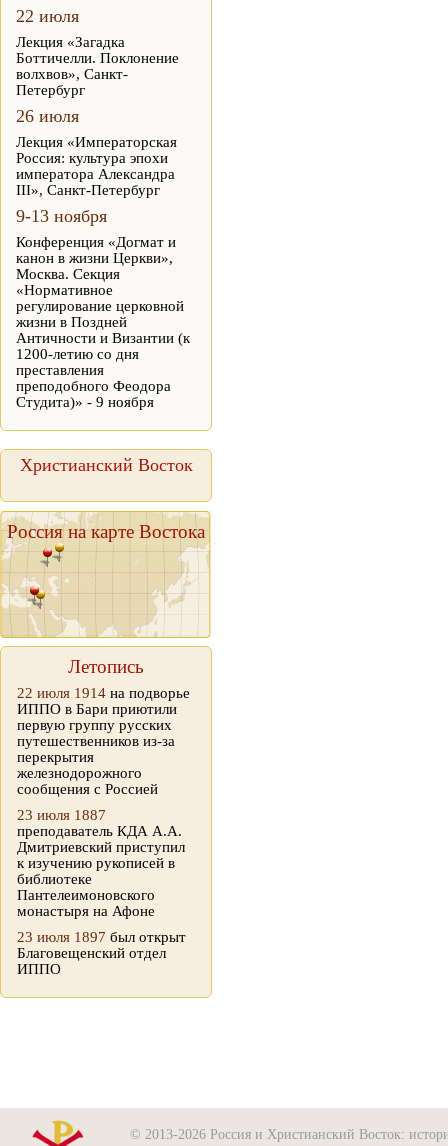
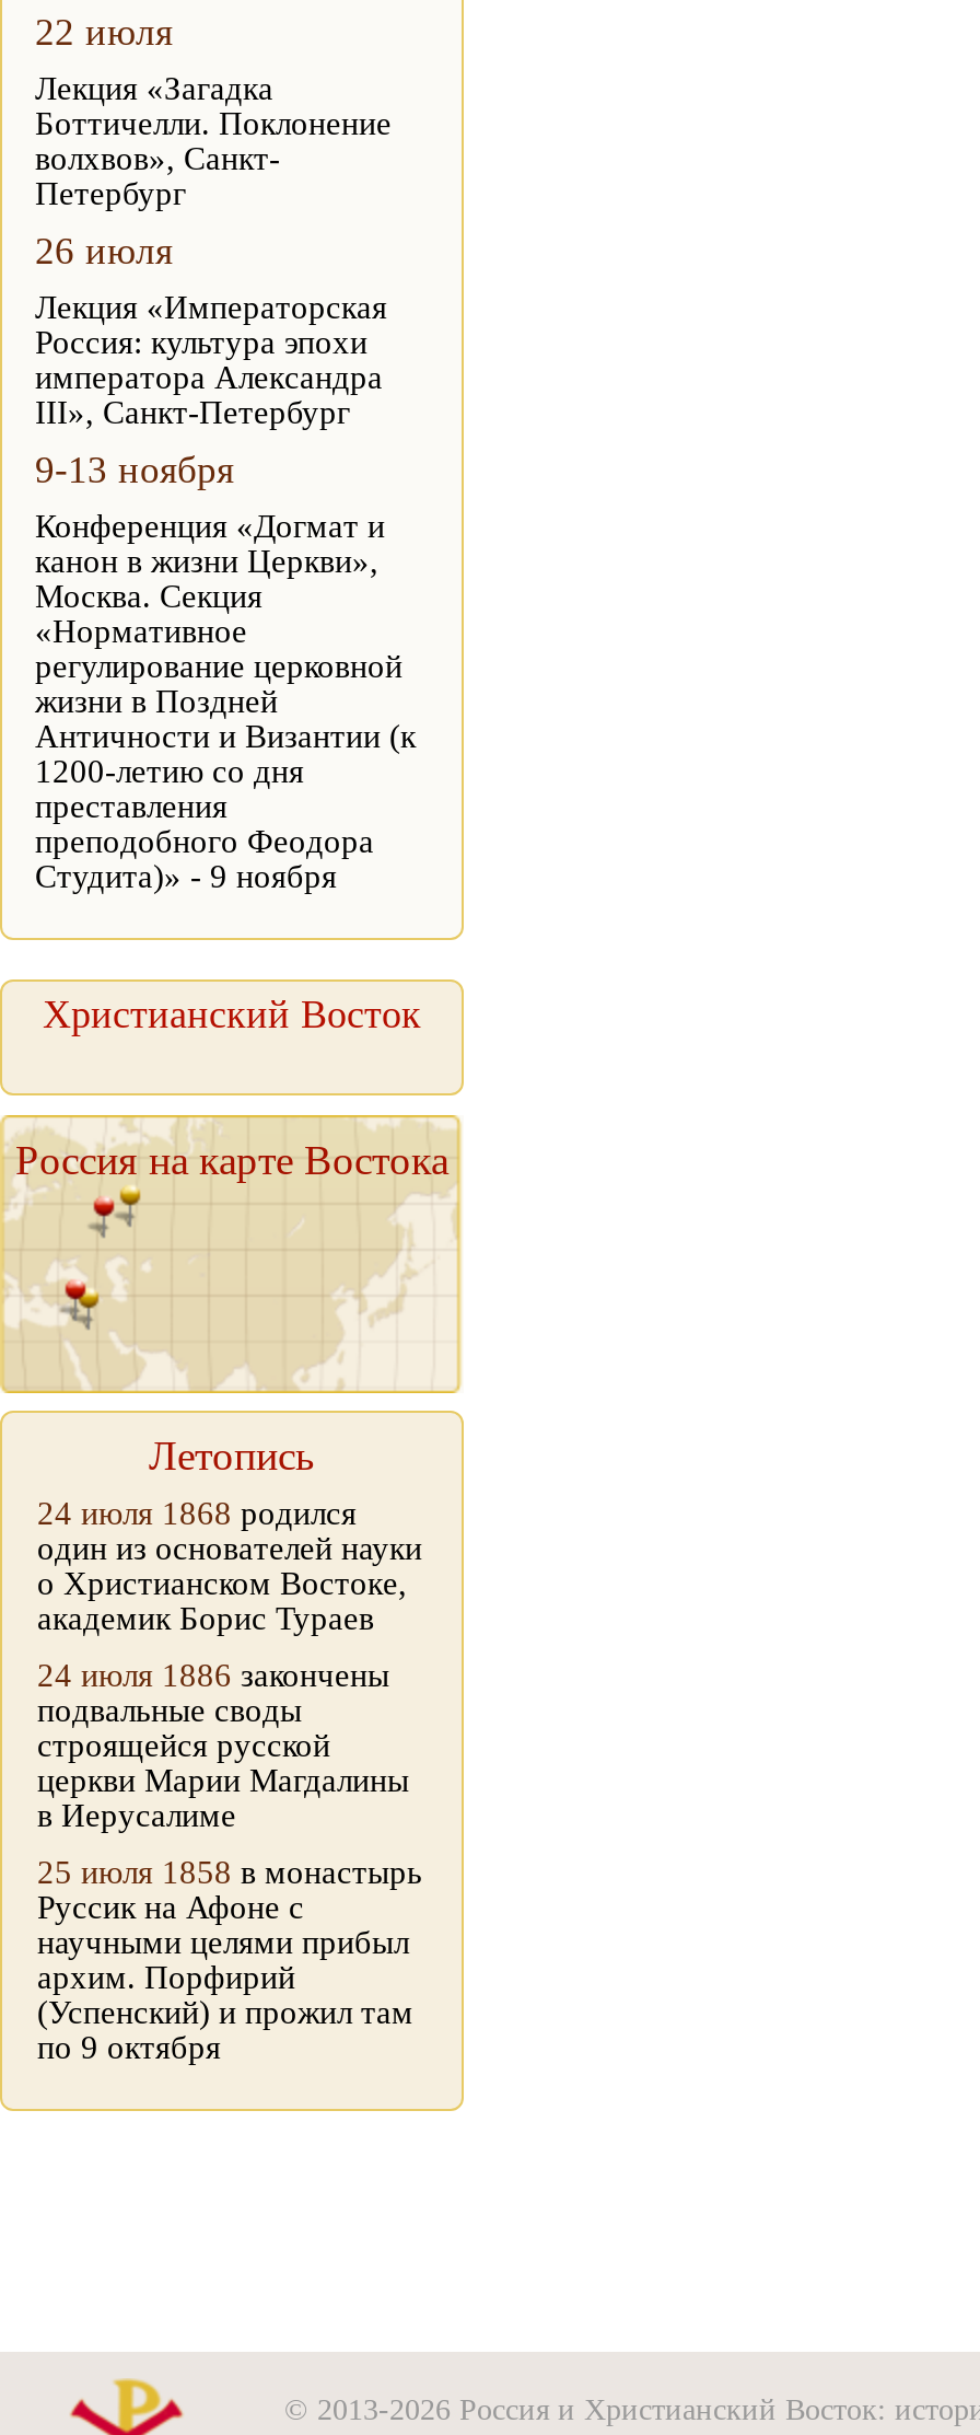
[17,685,190,797] 22 июля 1914 на подворье | ИППО в Бари приютили | первую группу русских | путешественников из-за | перекрытия | железнодорожного | сообщения с Россией -> [37,1496,422,1636] 24 июля 1868 родился | один из основателей науки | о Христианском Востоке, | академик Борис Тураев
[17,807,185,919] 23 июля 1887 | преподаватель КДА А.А. | Дмитриевский приступил | к изучению рукописей в | библиотеке | Пантелеимоновского | монастыря на Афоне -> [37,1658,409,1833] 24 июля 1886 закончены | подвальные своды | строящейся русской | церкви Марии Магдалины | в Иерусалиме
[17,929,186,977] 23 июля 1897 был открыт | Благовещенский отдел | ИППО -> [37,1855,422,2065] 25 июля 1858 в монастырь | Руссик на Афоне с | научными целями прибыл | архим. Порфирий | (Успенский) и прожил там | по 9 октября

